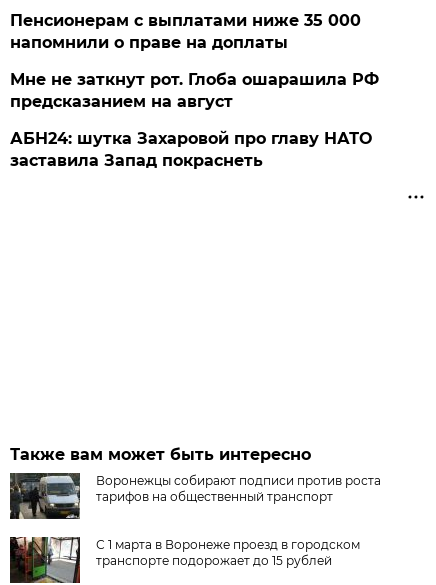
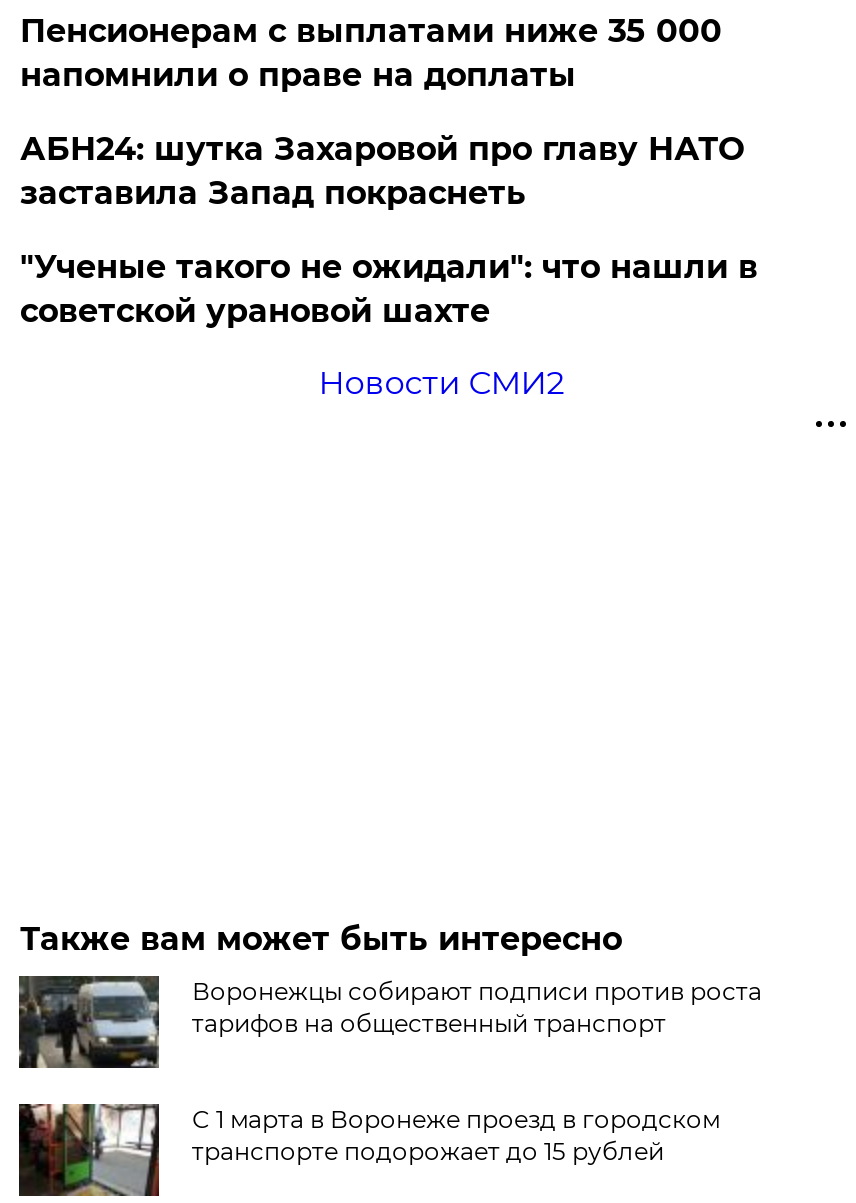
[10,70,379,111] Мне не заткнут рот. Глоба ошарашила РФ | предсказанием на август -> none
moved [10,129,372,170] -> [20,130,744,212]: АБН24: шутка Захаровой про главу НАТО | заставила Запад покраснеть
none -> [20,248,758,402] "Ученые такого не ожидали": что нашли в | советской урановой шахте | Новости СМИ2

